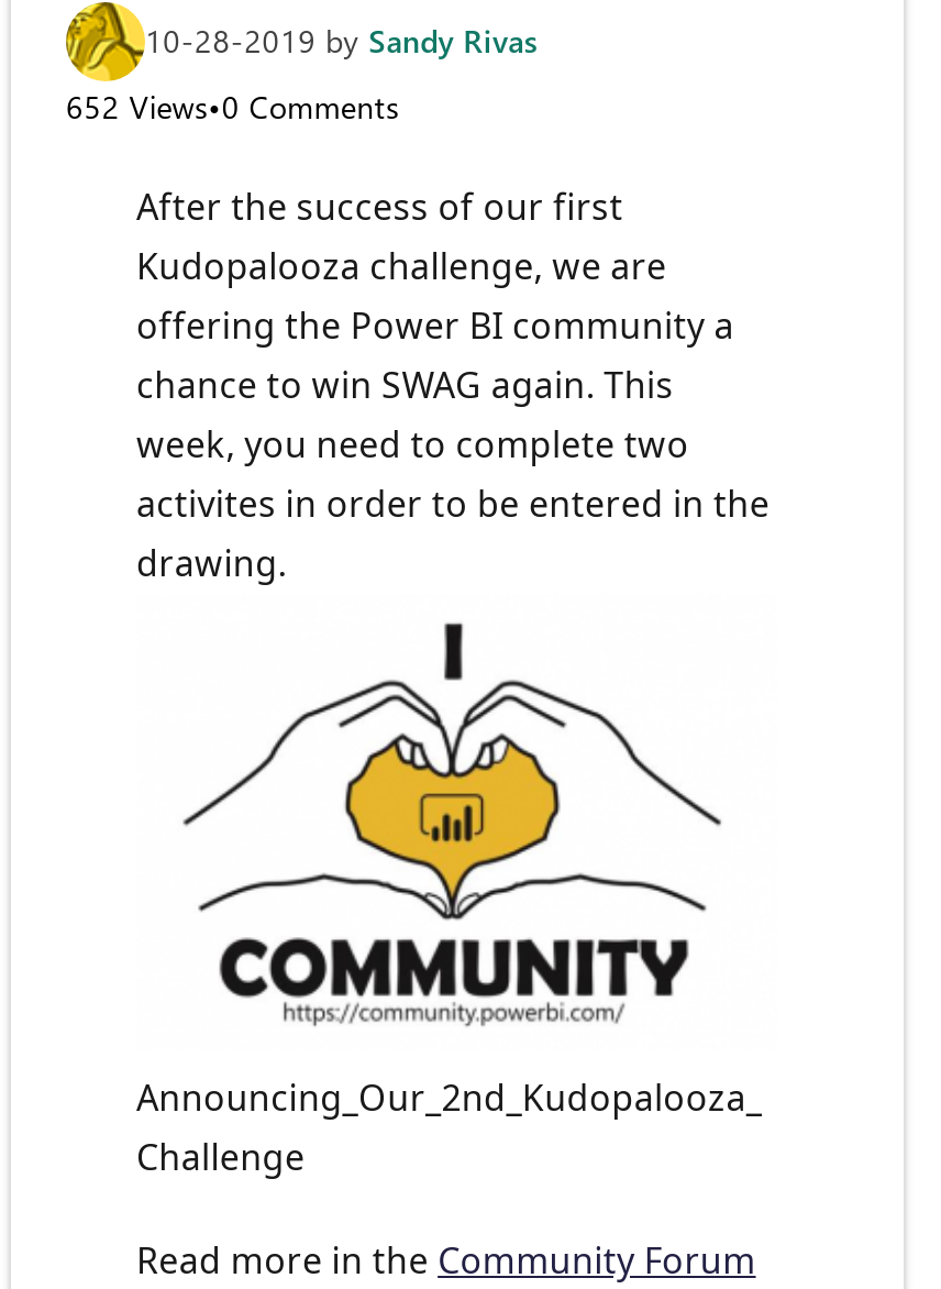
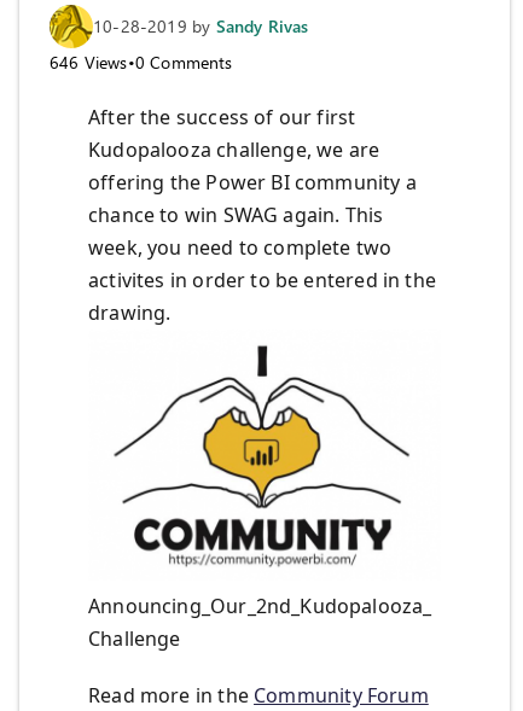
[66,87,399,128] 652 Views•0 Comments -> [50,51,233,74] 646 Views•0 Comments

